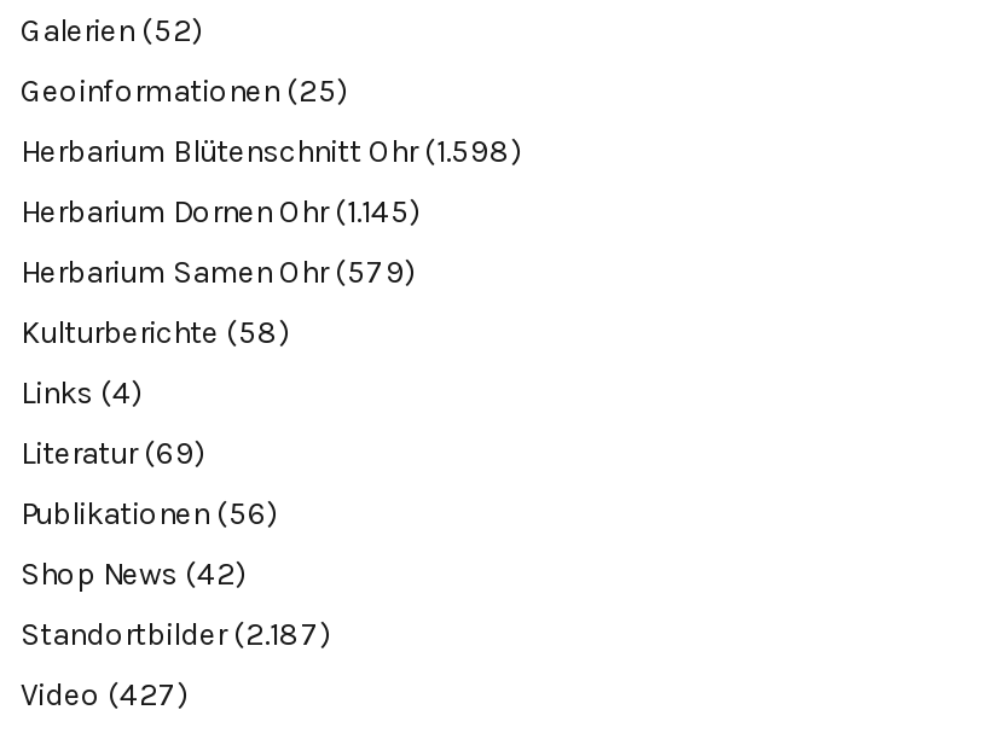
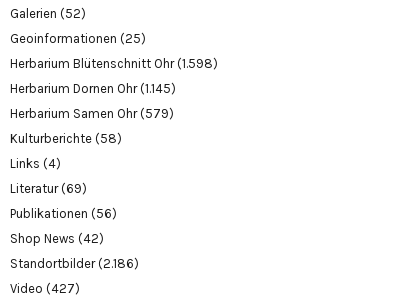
[21,617,332,653] Standortbilder (2.187) -> [10,256,139,271] Standortbilder (2.186)

